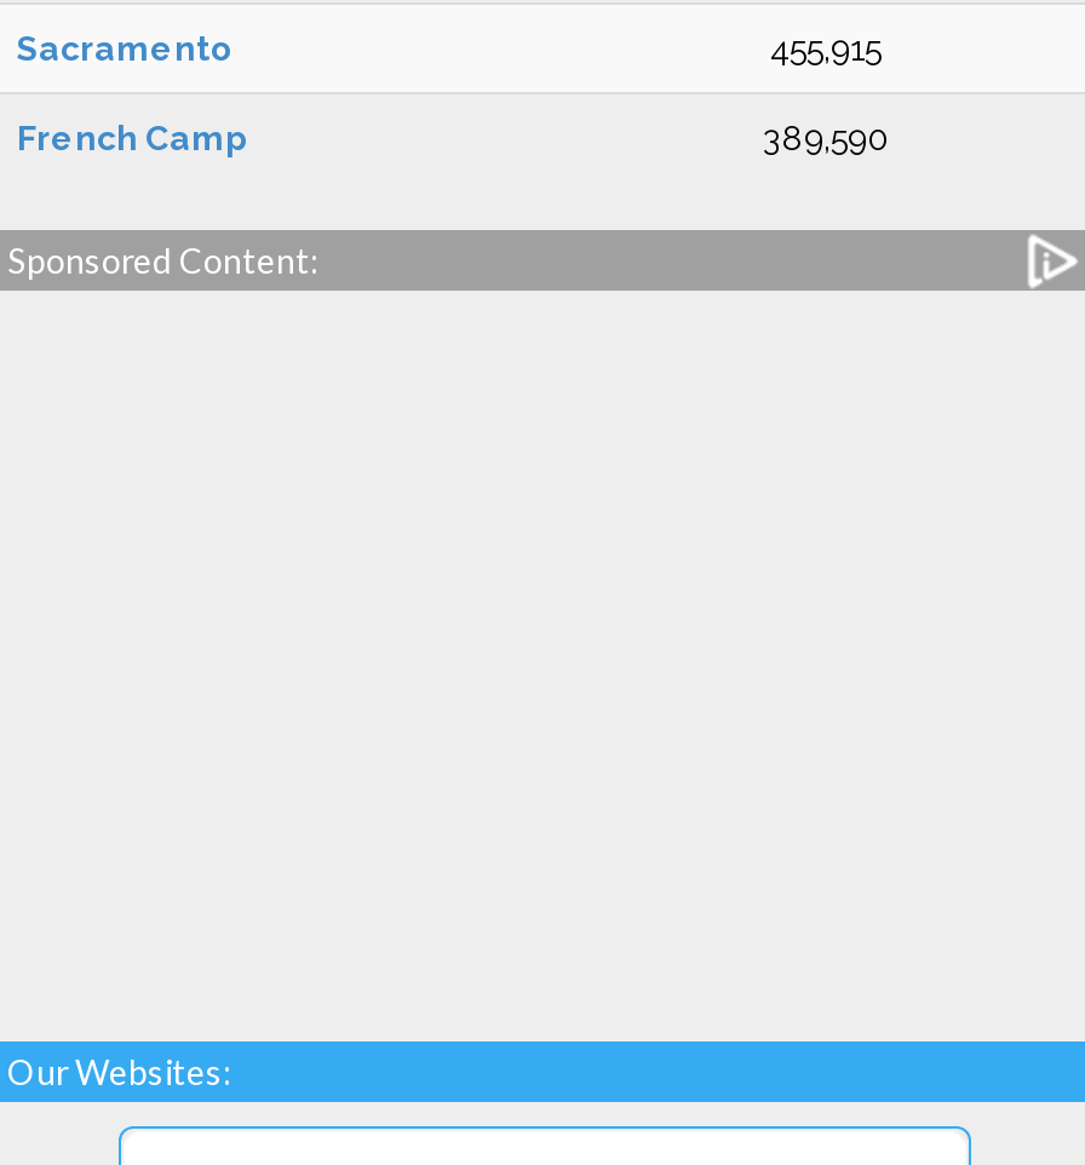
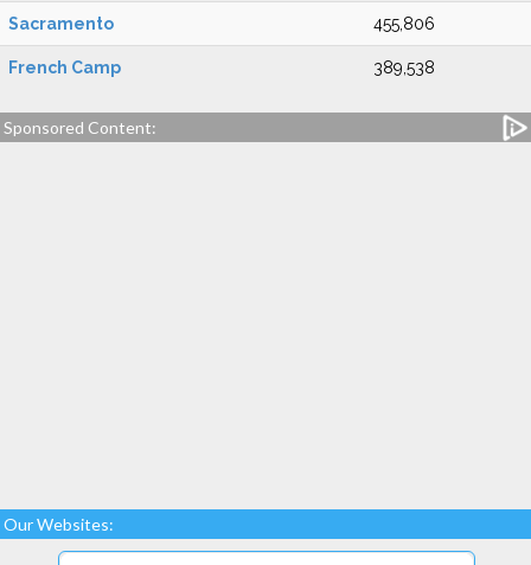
[770,29,882,68] 455,915 -> [373,14,435,33] 455,806
[763,119,889,157] 389,590 -> [373,58,435,77] 389,538

